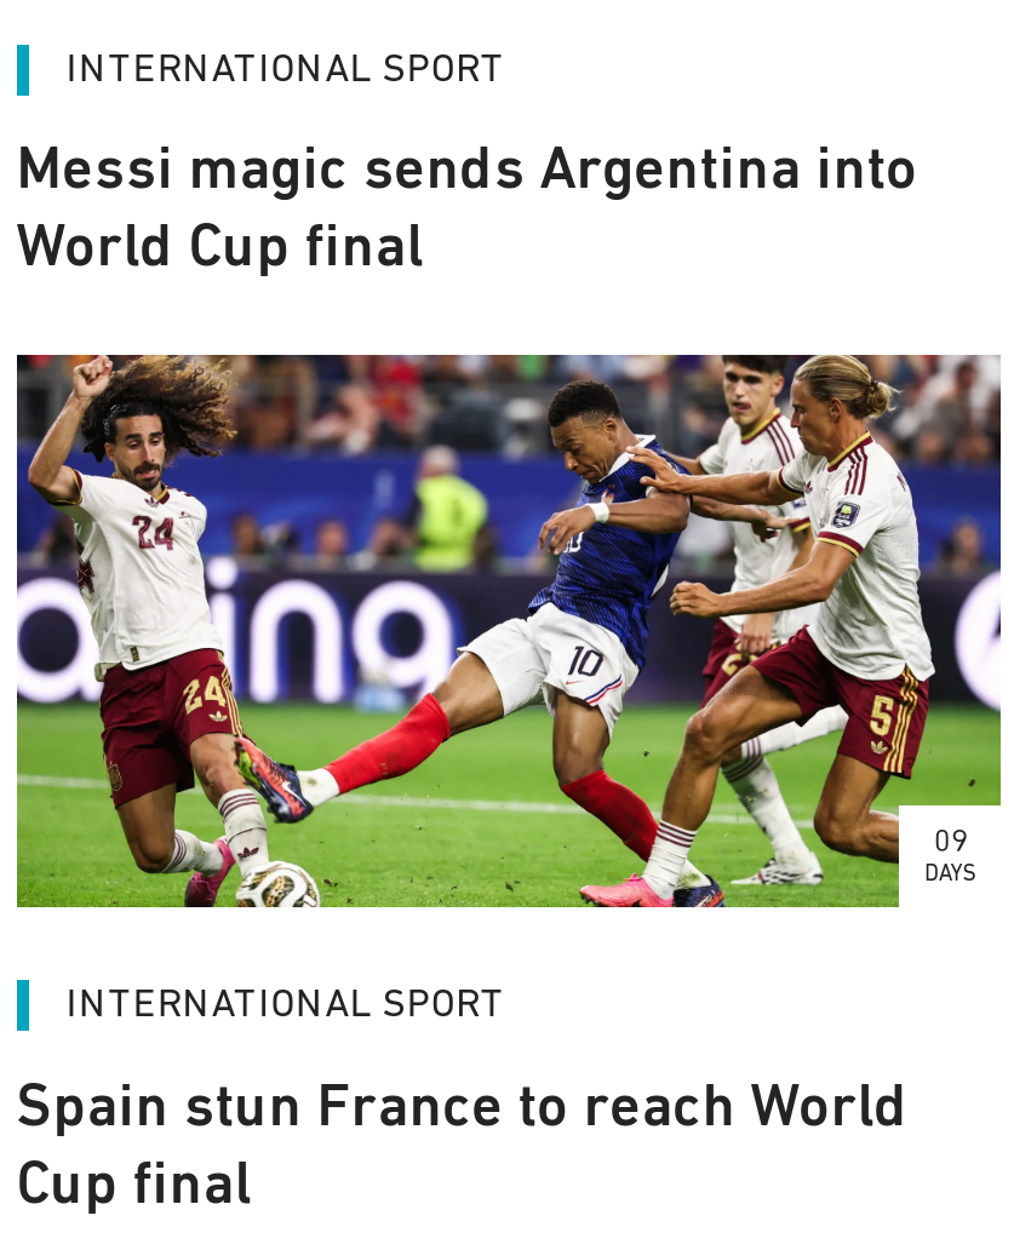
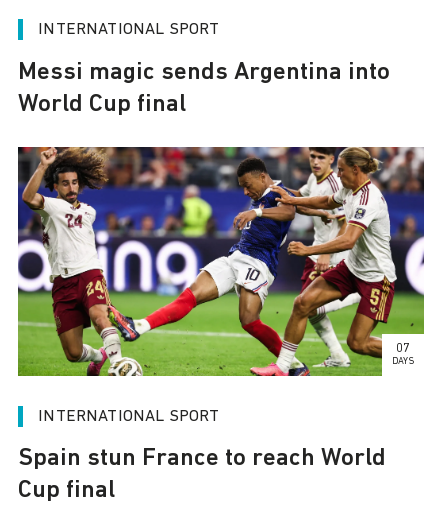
[934,827,967,859] 09 -> [396,342,410,355] 07

